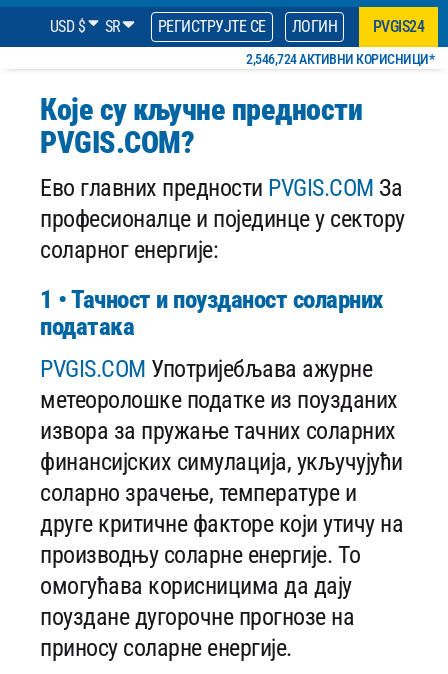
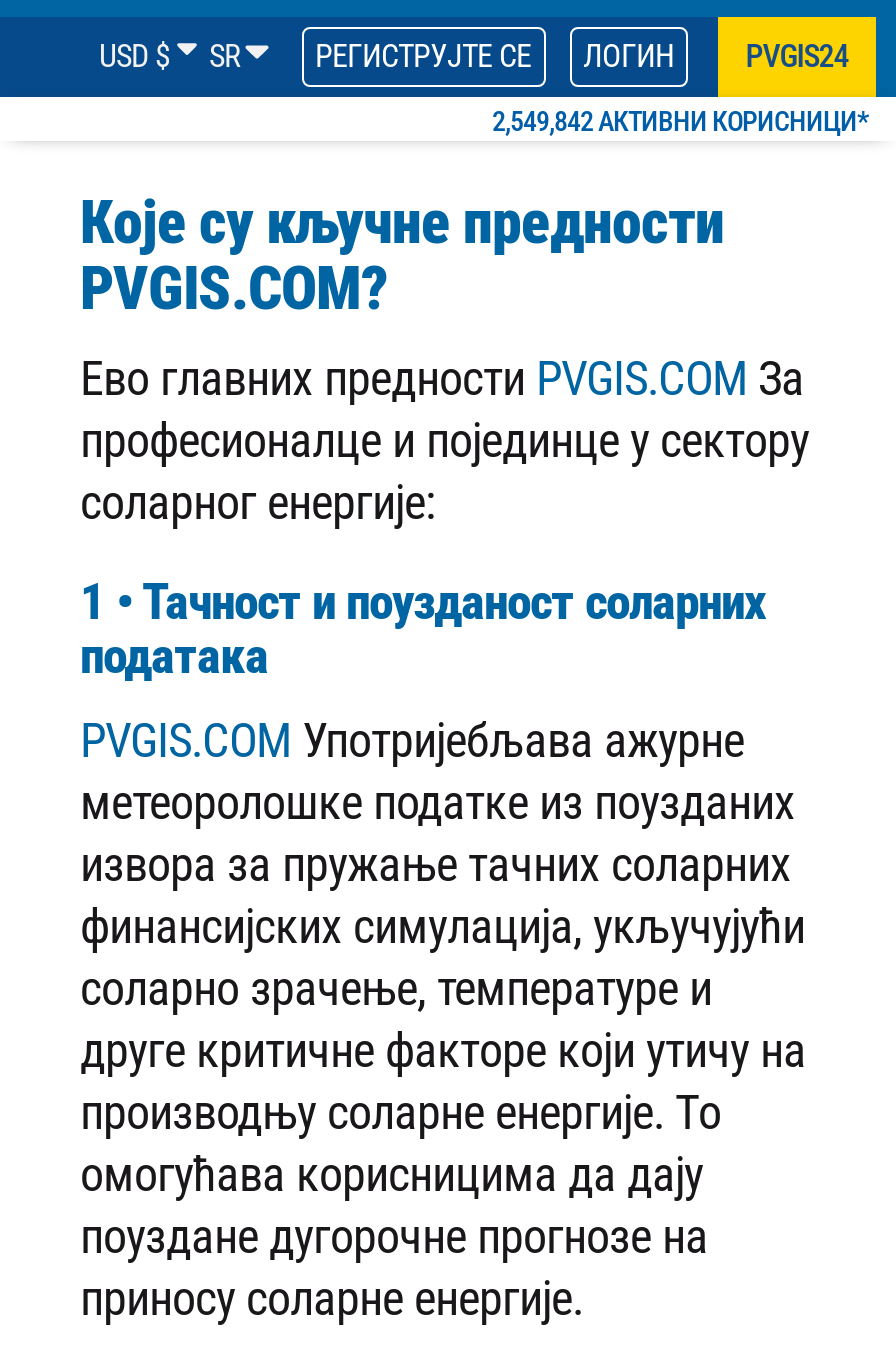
[246,51,434,67] 2,546,724 АКТИВНИ КОРИСНИЦИ* -> [492,105,868,137] 2,549,842 АКТИВНИ КОРИСНИЦИ*

